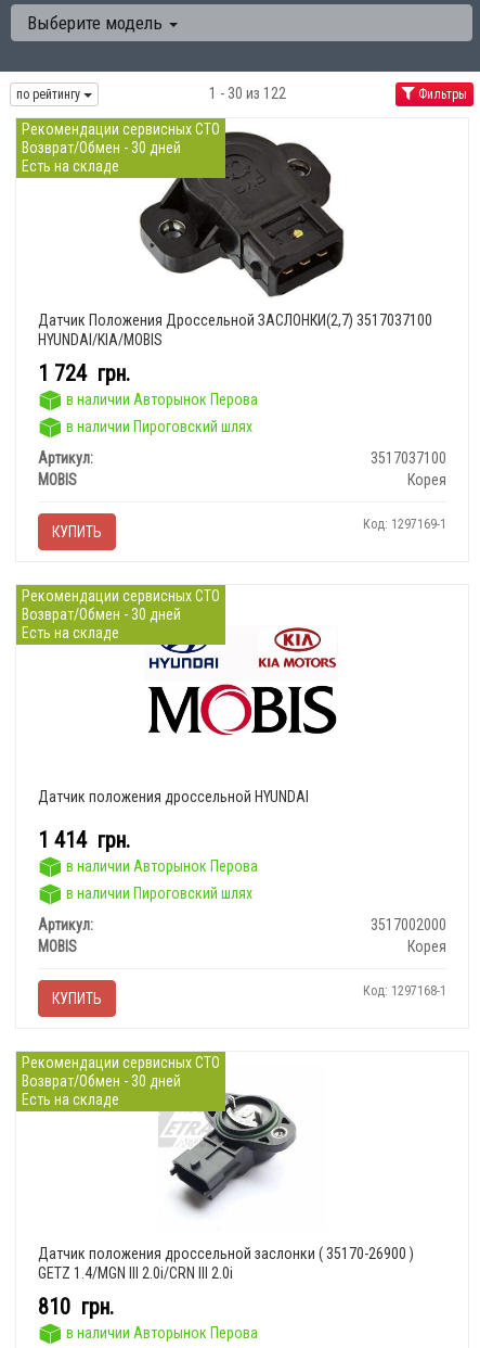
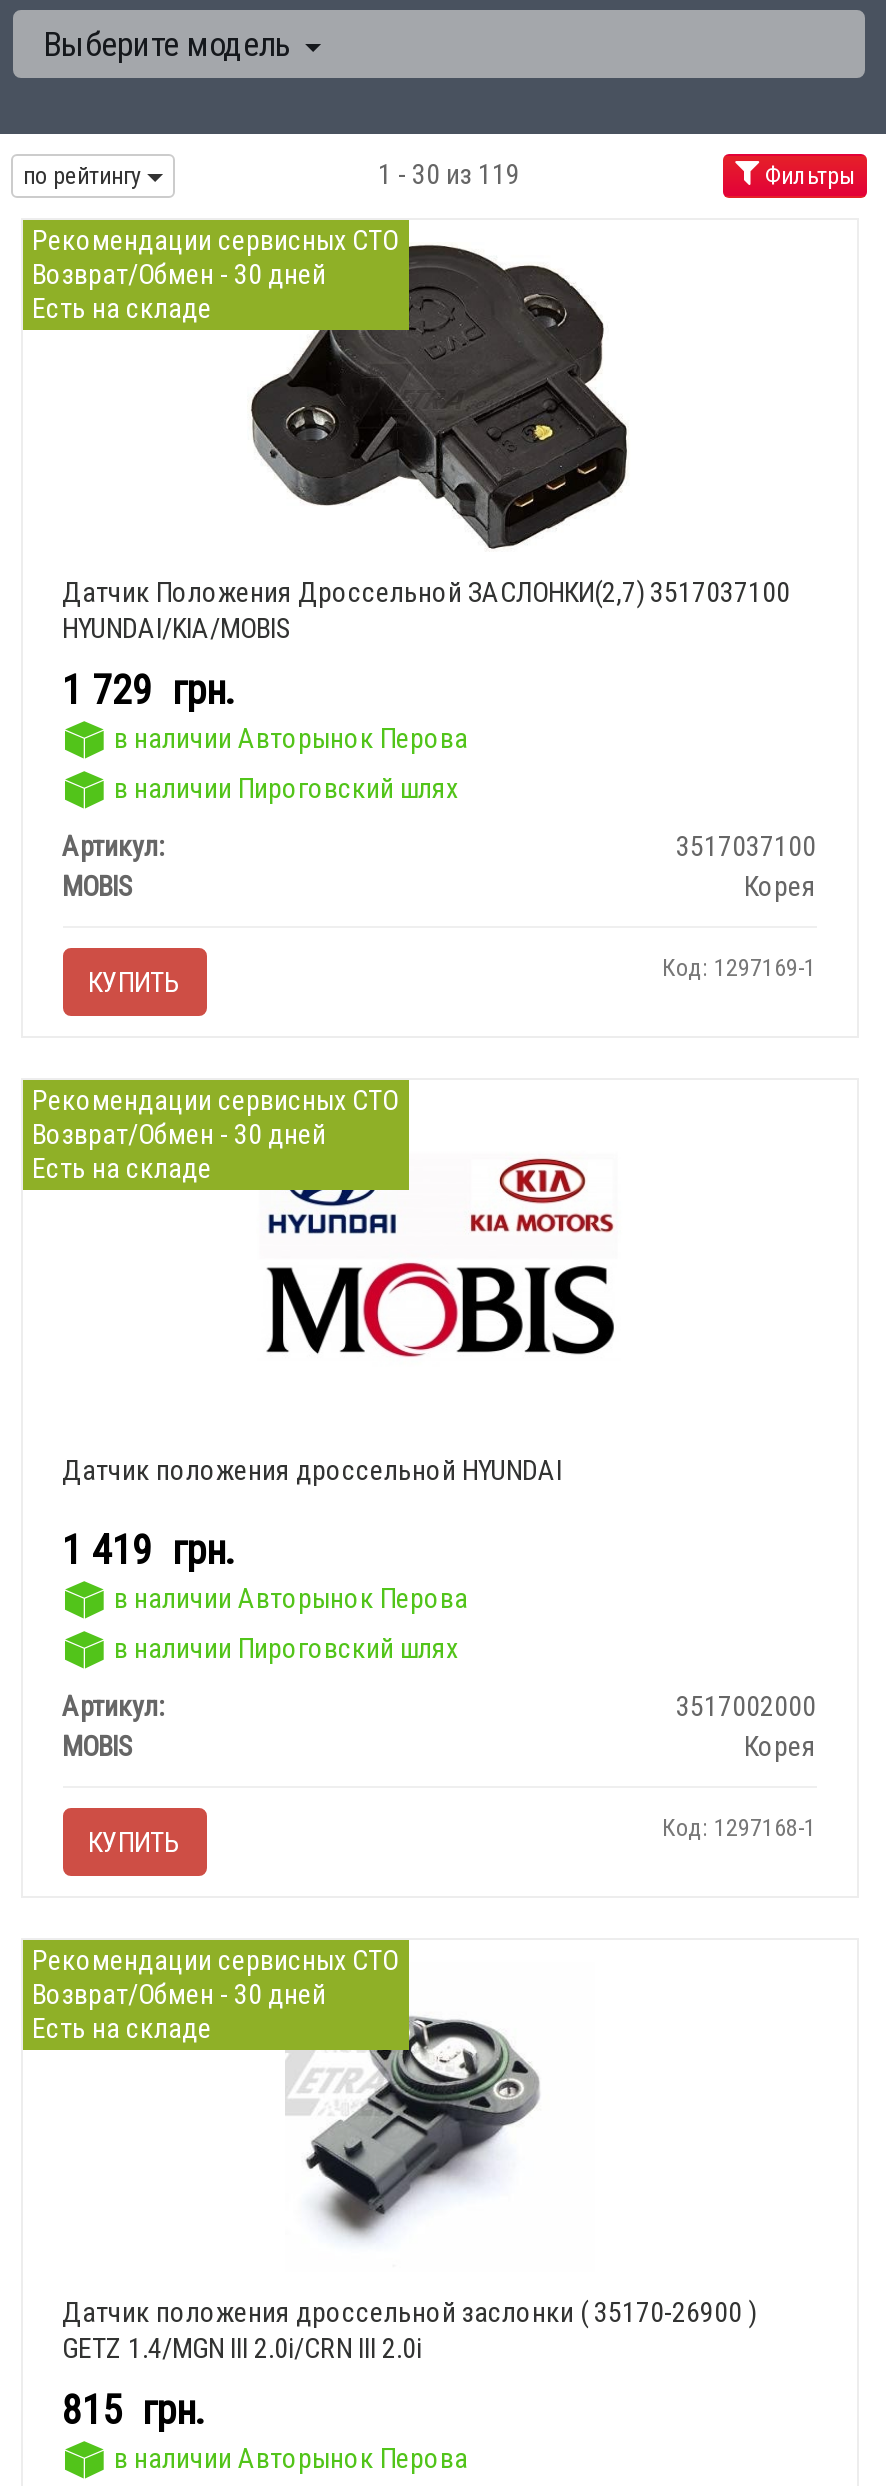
[209,85,286,102] 1 - 30 из 122 -> [378,158,520,190] 1 - 30 из 119
[37,361,129,387] 1 724 грн. -> [62,667,232,715] 1 729 грн.
[37,827,129,853] 1 414 грн. -> [62,1527,232,1575] 1 419 грн.
[37,1294,113,1320] 810 грн. -> [62,2387,202,2435] 815 грн.

